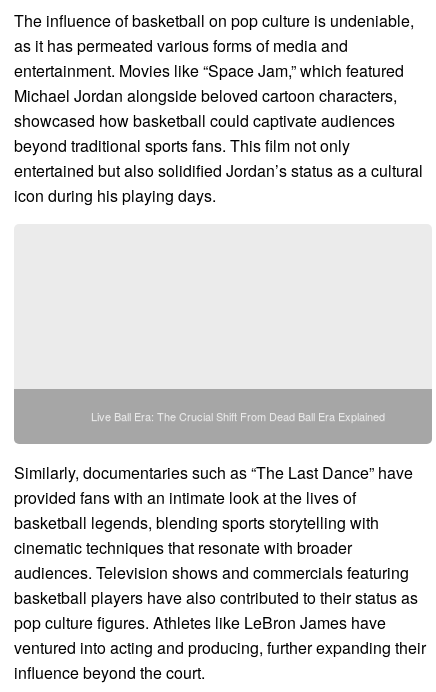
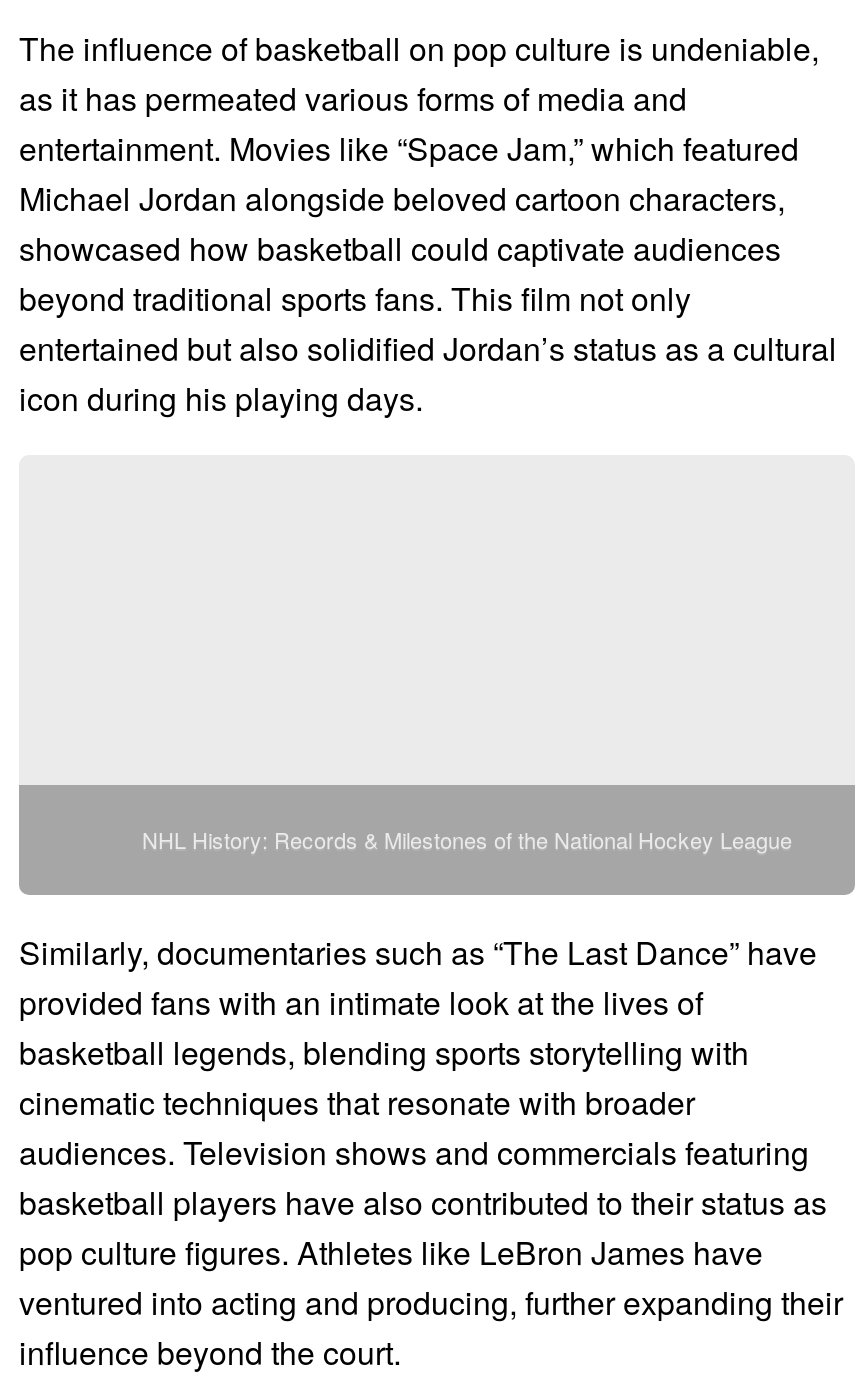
[91,407,385,423] Live Ball Era: The Crucial Shift From Dead Ball Era Explained -> [142,822,792,854] NHL History: Records & Milestones of the National Hockey League

